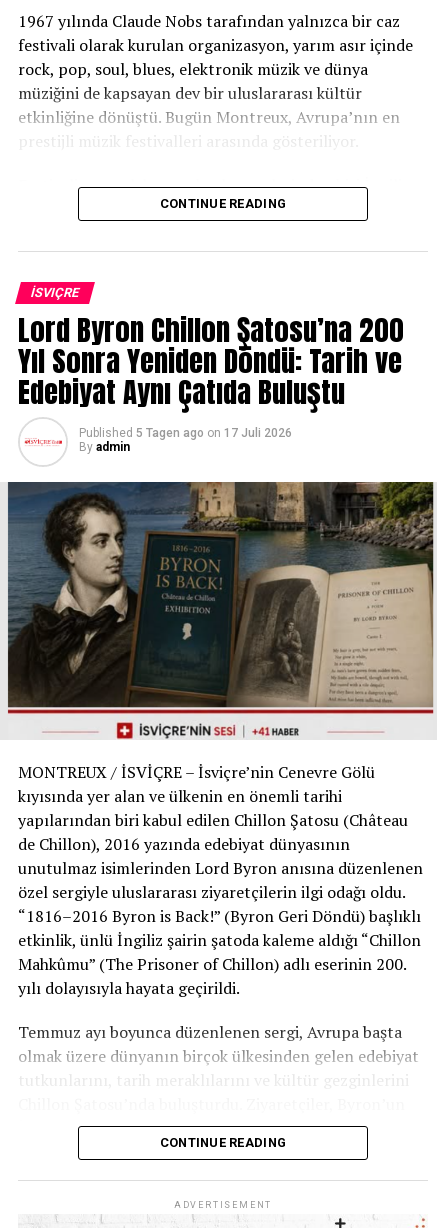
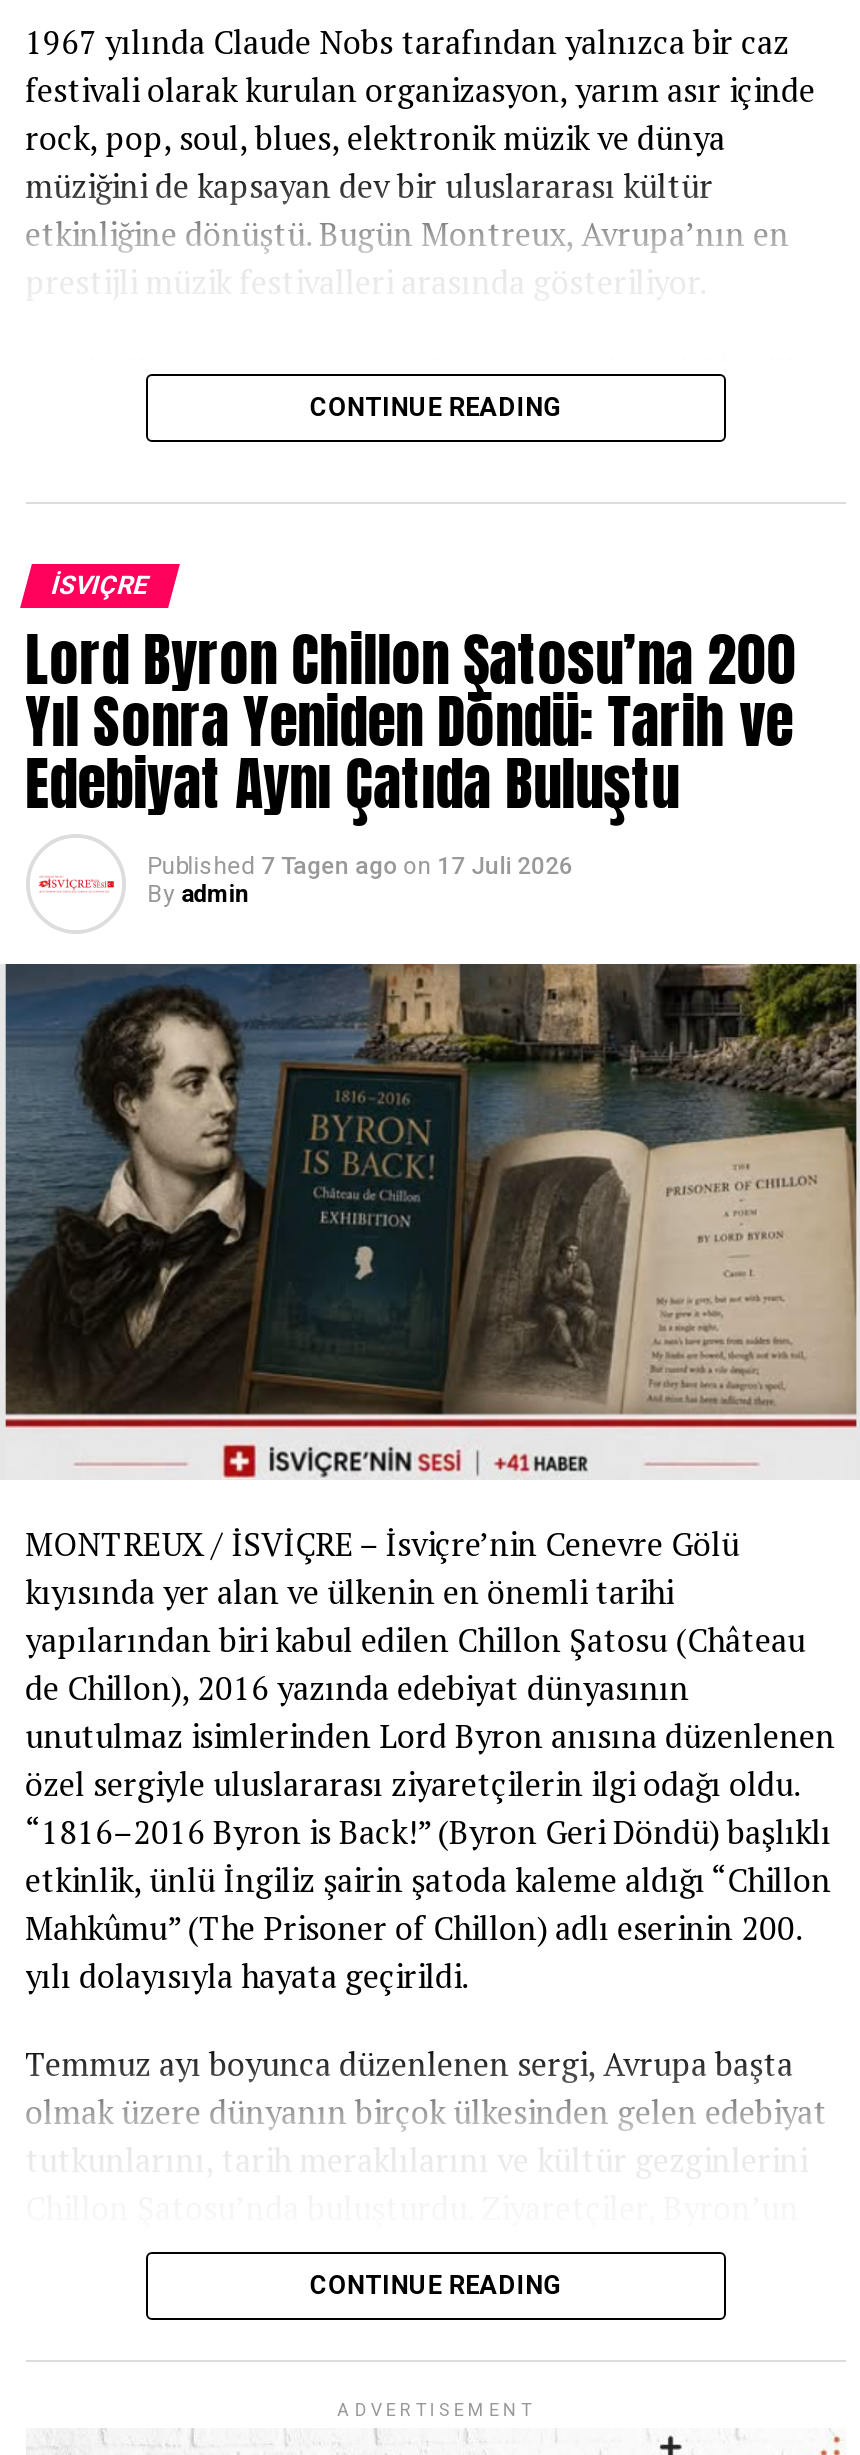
[79,426,292,440] Published 5 Tagen ago on 17 Juli 2026 -> [147,852,573,880] Published 7 Tagen ago on 17 Juli 2026

